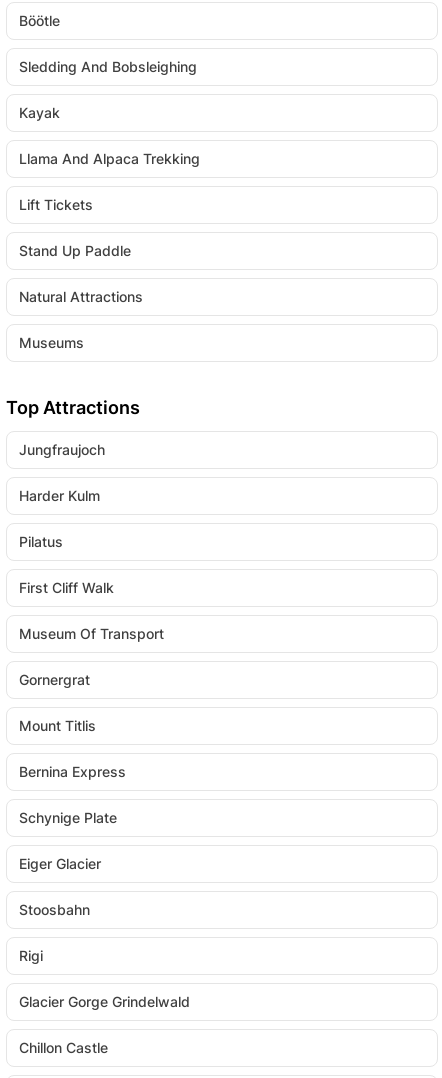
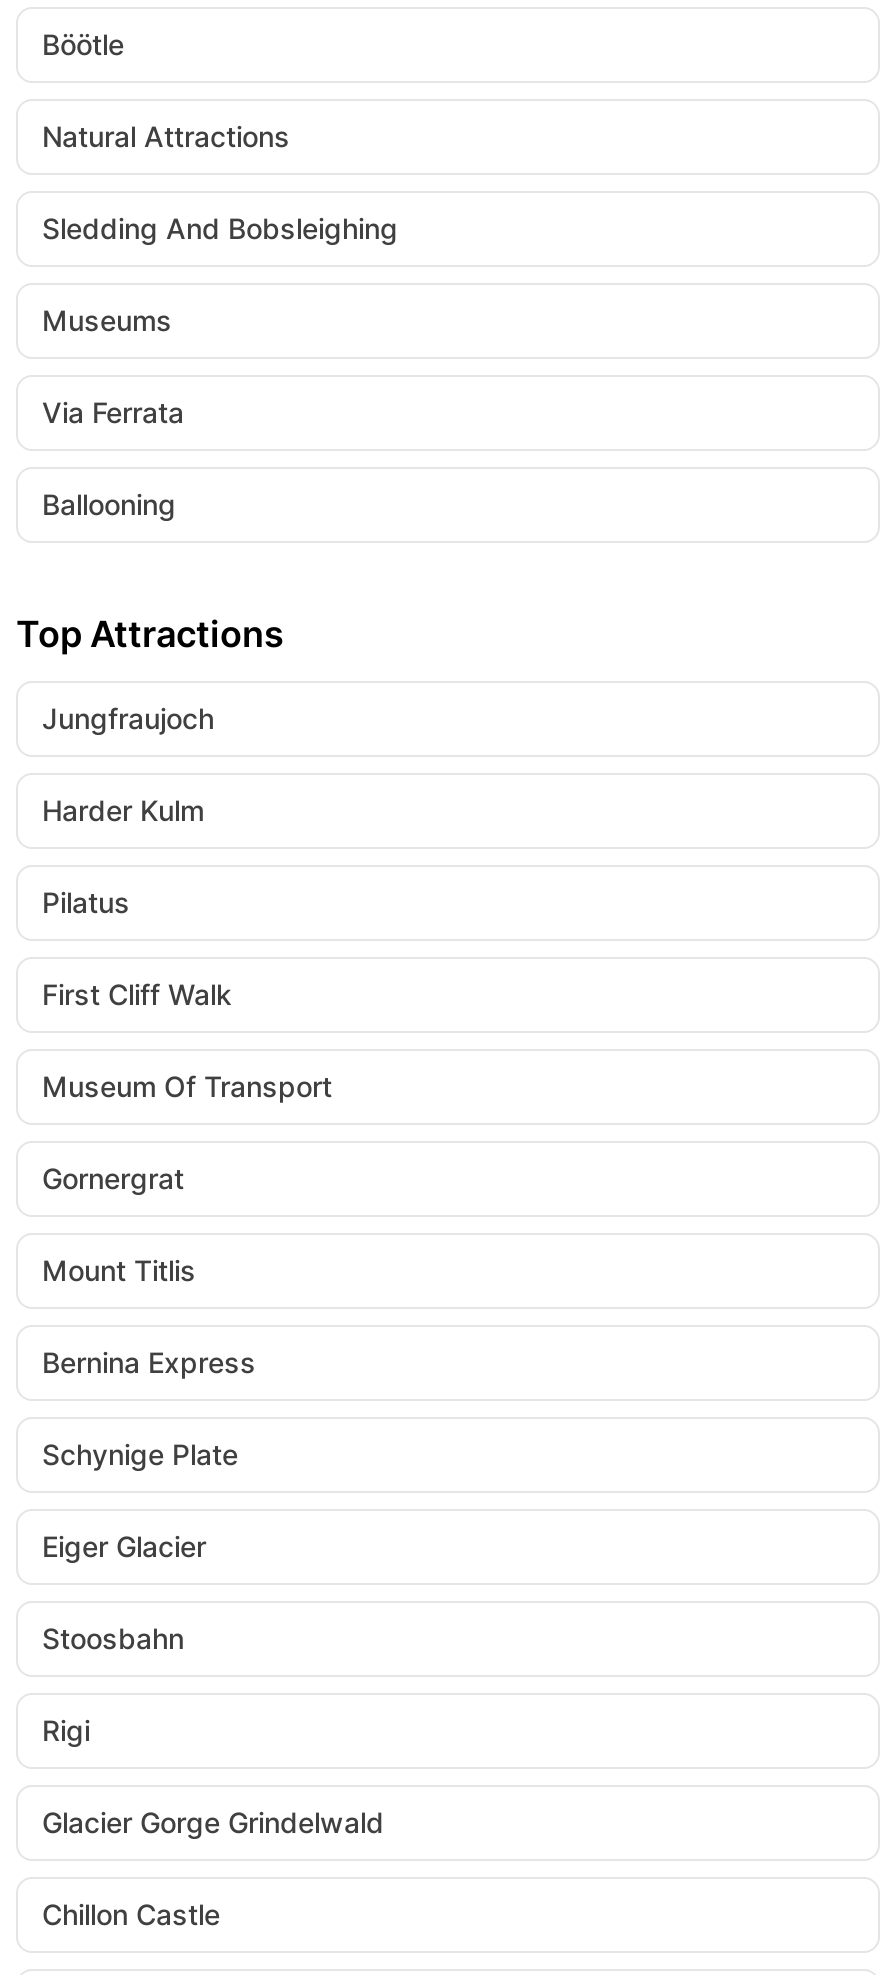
moved [19,58,197,75] -> [42,211,398,245]: Sledding And Bobsleighing
[19,104,200,259] Kayak | Llama And Alpaca Trekking | Lift Tickets | Stand Up Paddle -> none
moved [19,288,143,305] -> [42,119,290,153]: Natural Attractions
moved [19,334,84,351] -> [42,303,172,337]: Museums
none -> [42,395,184,521] Via Ferrata | Ballooning

